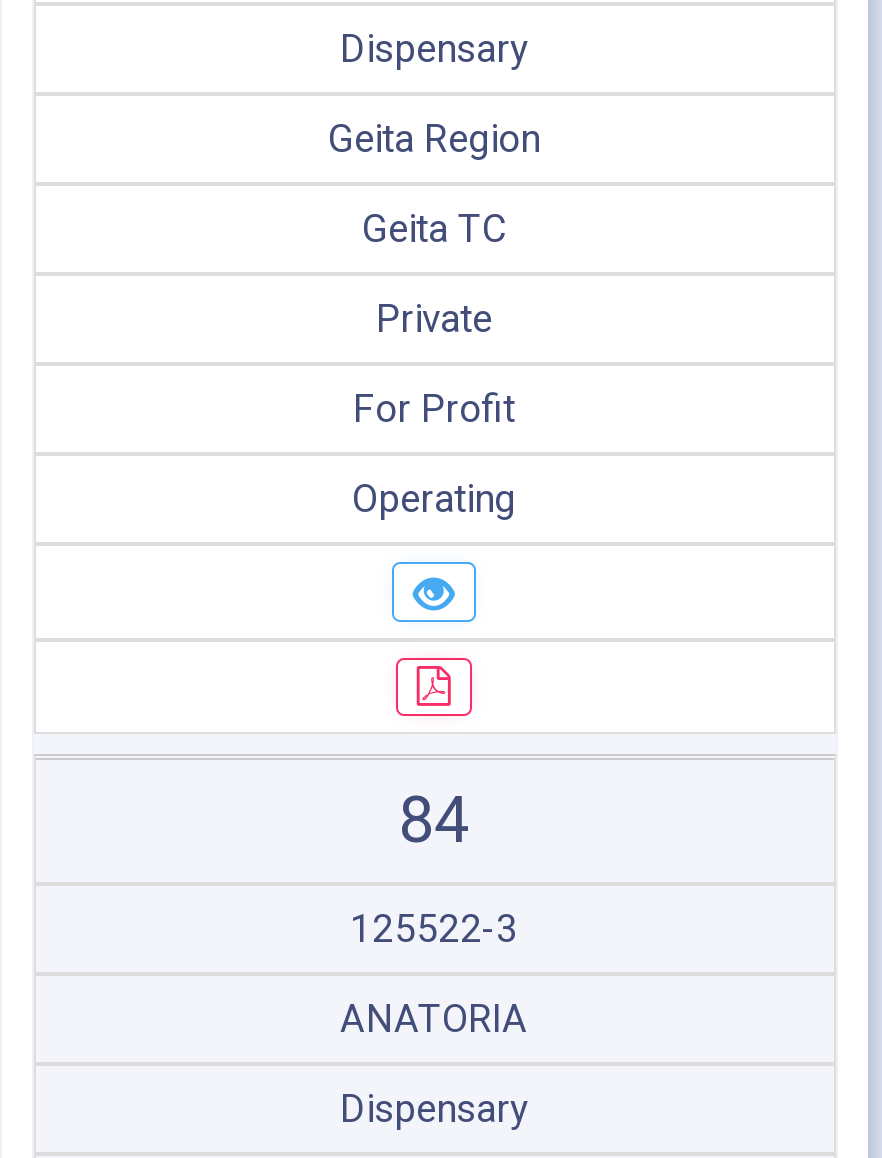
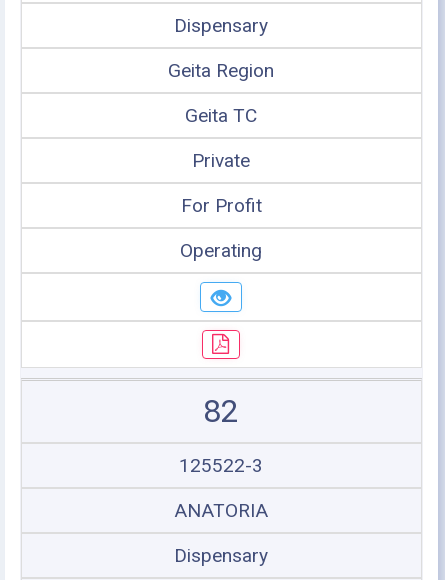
[398,782,470,858] 84 -> [203,392,239,430] 82

